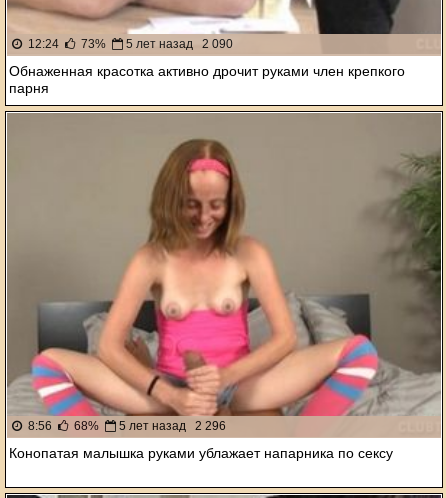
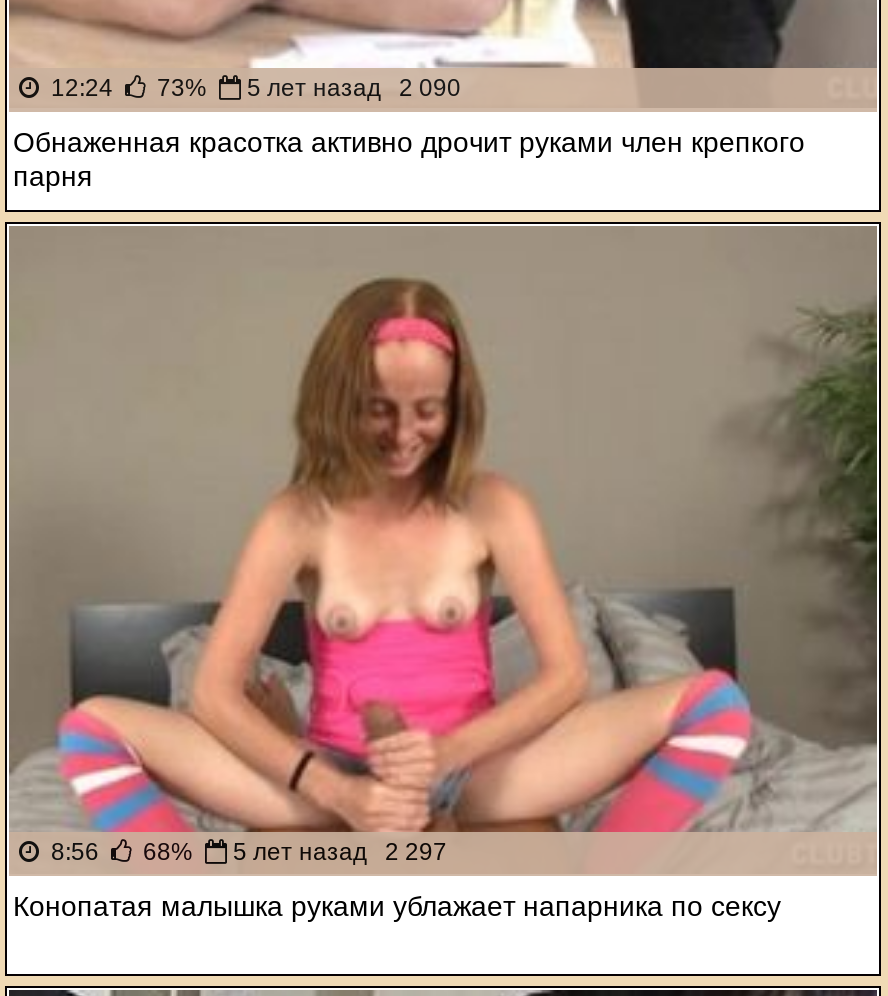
[25,419,226,433] 8:56 68% 5 лет назад 2 296 -> [45,838,447,866] 8:56 68% 5 лет назад 2 297

